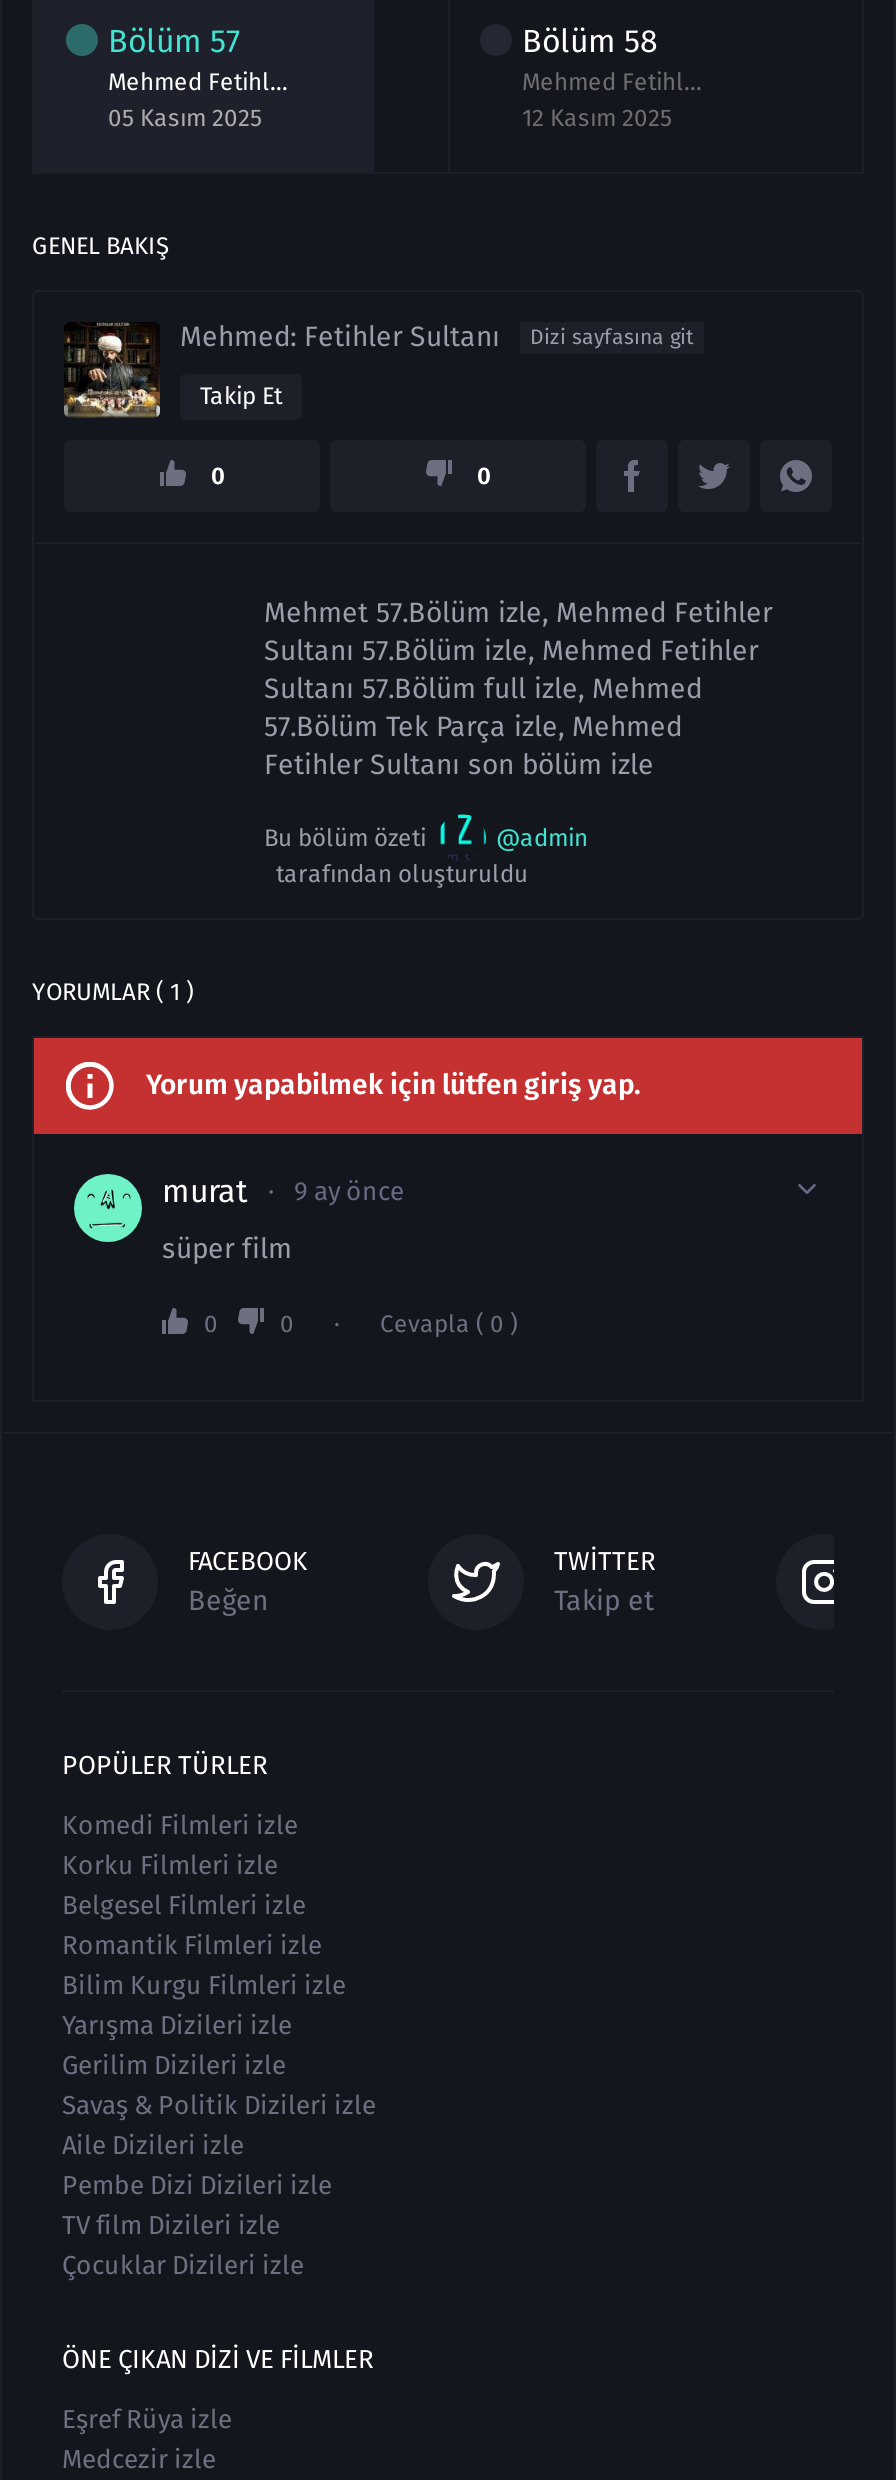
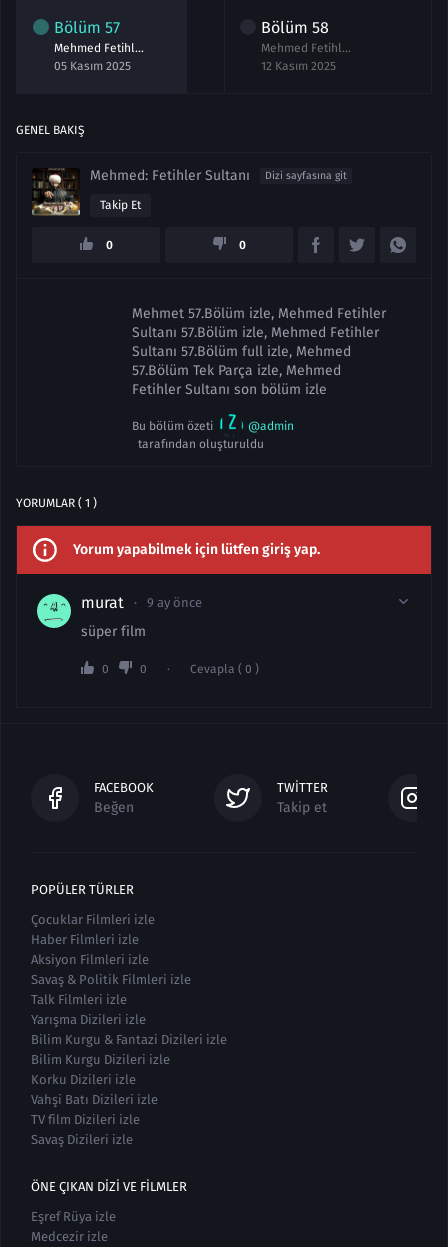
[62,1810,346,2000] Komedi Filmleri izle | Korku Filmleri izle | Belgesel Filmleri izle | Romantik Filmleri izle | Bilim Kurgu Filmleri izle -> [31,912,191,1007] Çocuklar Filmleri izle | Haber Filmleri izle | Aksiyon Filmleri izle | Savaş & Politik Filmleri izle | Talk Filmleri izle
[62,2050,376,2200] Gerilim Dizileri izle | Savaş & Politik Dizileri izle | Aile Dizileri izle | Pembe Dizi Dizileri izle -> [31,1032,227,1107] Bilim Kurgu & Fantazi Dizileri izle | Bilim Kurgu Dizileri izle | Korku Dizileri izle | Vahşi Batı Dizileri izle
[62,2250,304,2280] Çocuklar Dizileri izle -> [31,1132,133,1147] Savaş Dizileri izle

